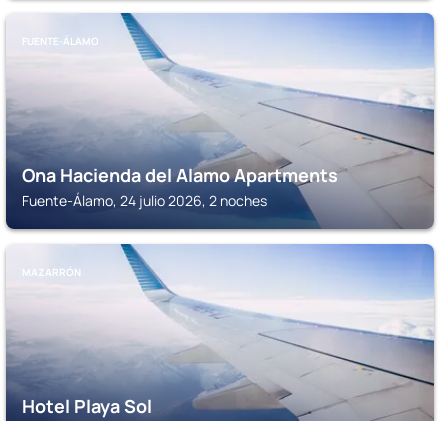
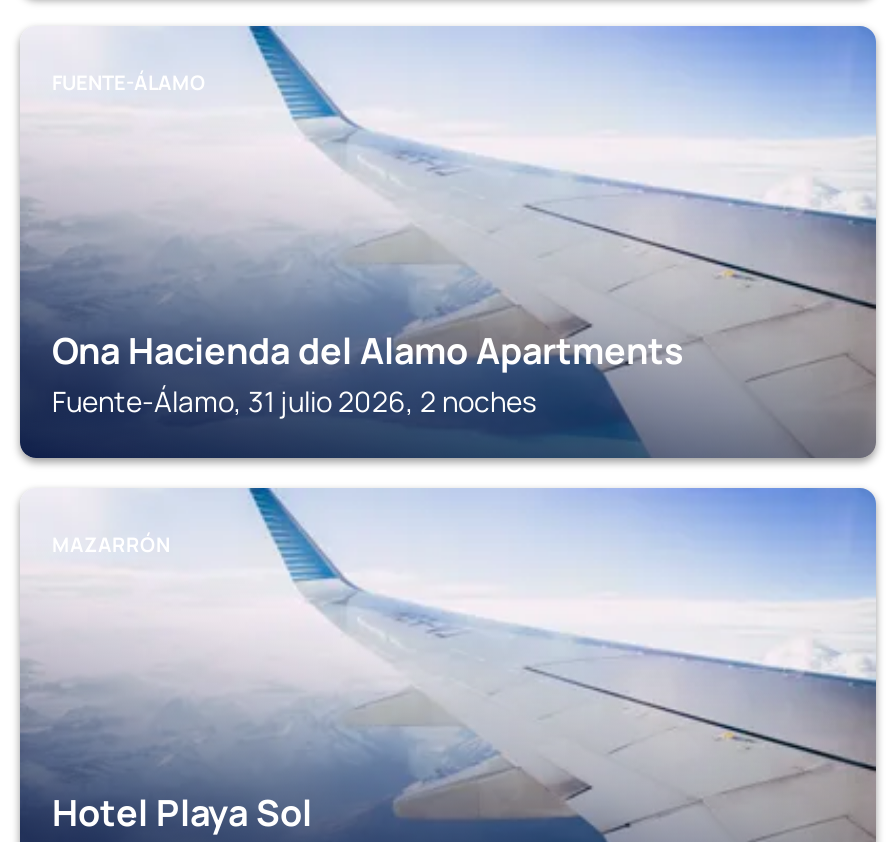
[22,191,267,210] Fuente-Álamo, 24 julio 2026, 2 noches -> [52,382,536,420] Fuente-Álamo, 31 julio 2026, 2 noches

